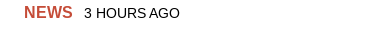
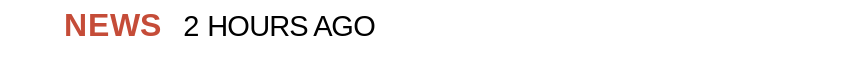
[24,4,180,21] NEWS 3 HOURS AGO -> [64,8,375,42] NEWS 2 HOURS AGO

